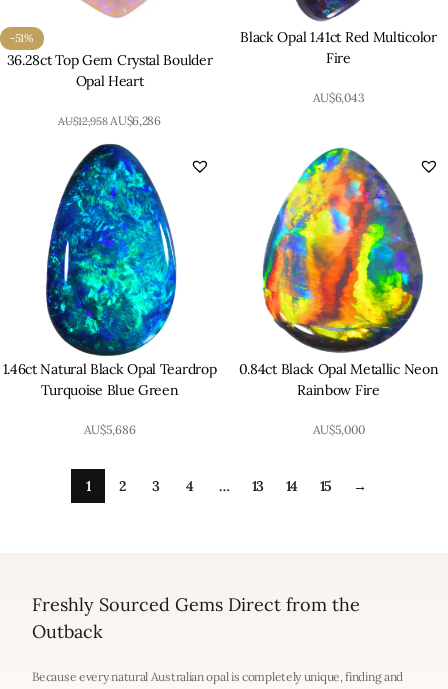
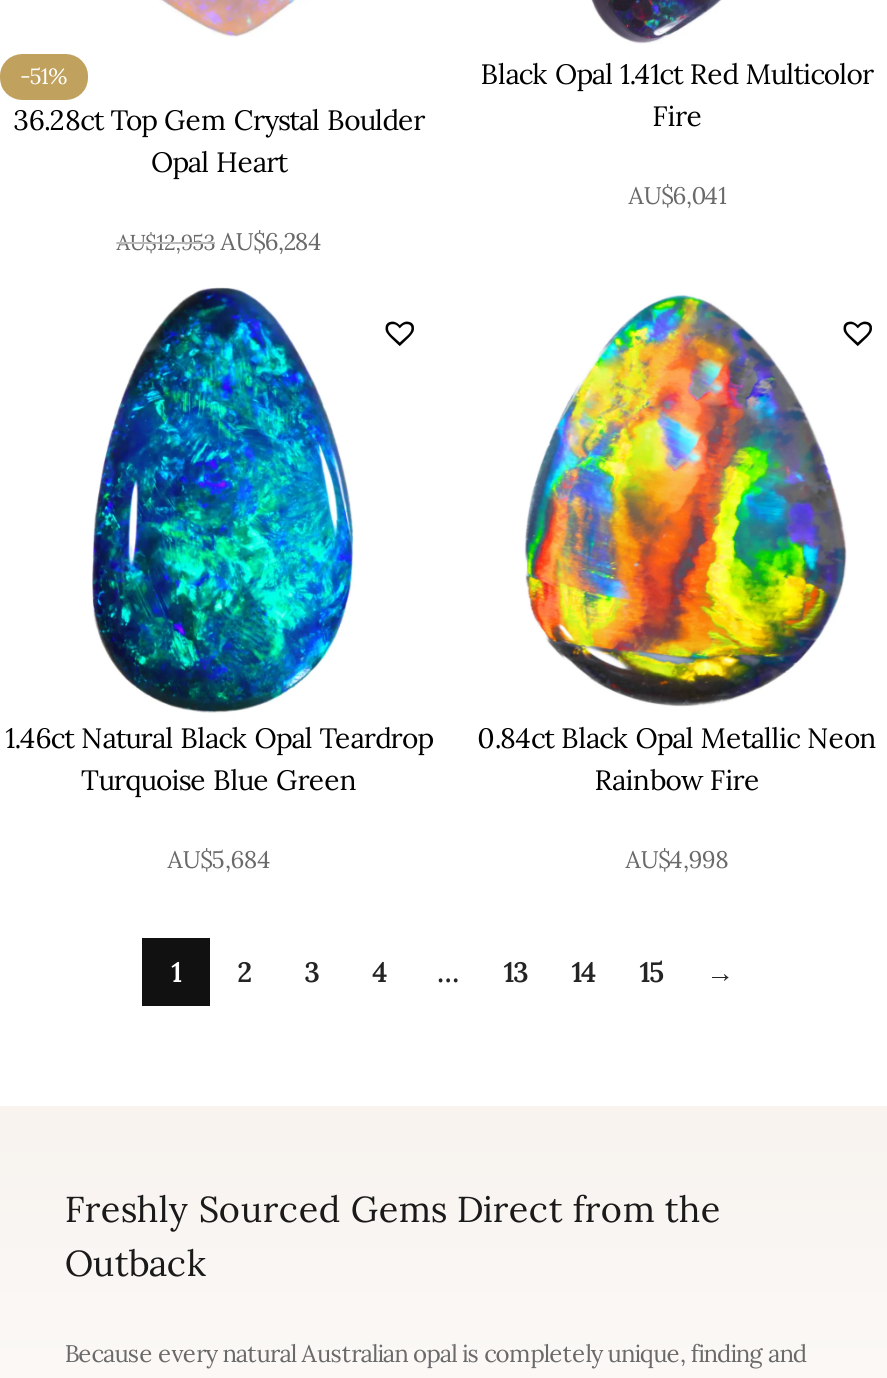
[313,90,364,105] AU$6,043 -> [628,180,726,210] AU$6,041
[58,113,161,128] AU$12,958 AU$6,286 -> [116,226,322,256] AU$12,953 AU$6,284
[84,422,135,437] AU$5,686 -> [167,844,271,874] AU$5,684
[313,422,364,437] AU$5,000 -> [625,844,729,874] AU$4,998

